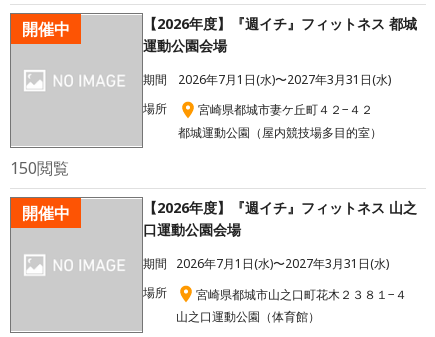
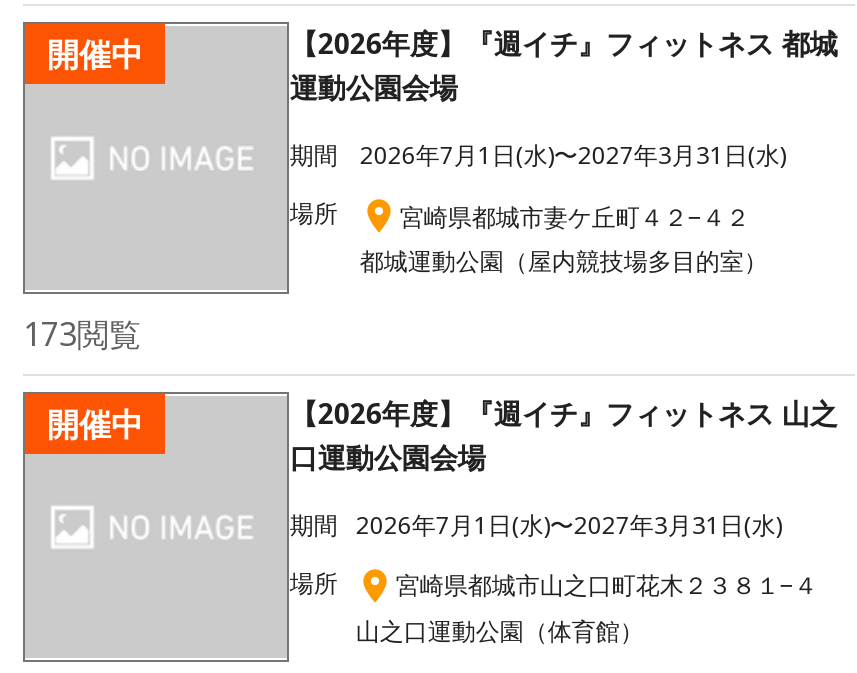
[10,157,69,179] 150閲覧 -> [23,312,141,356] 173閲覧

